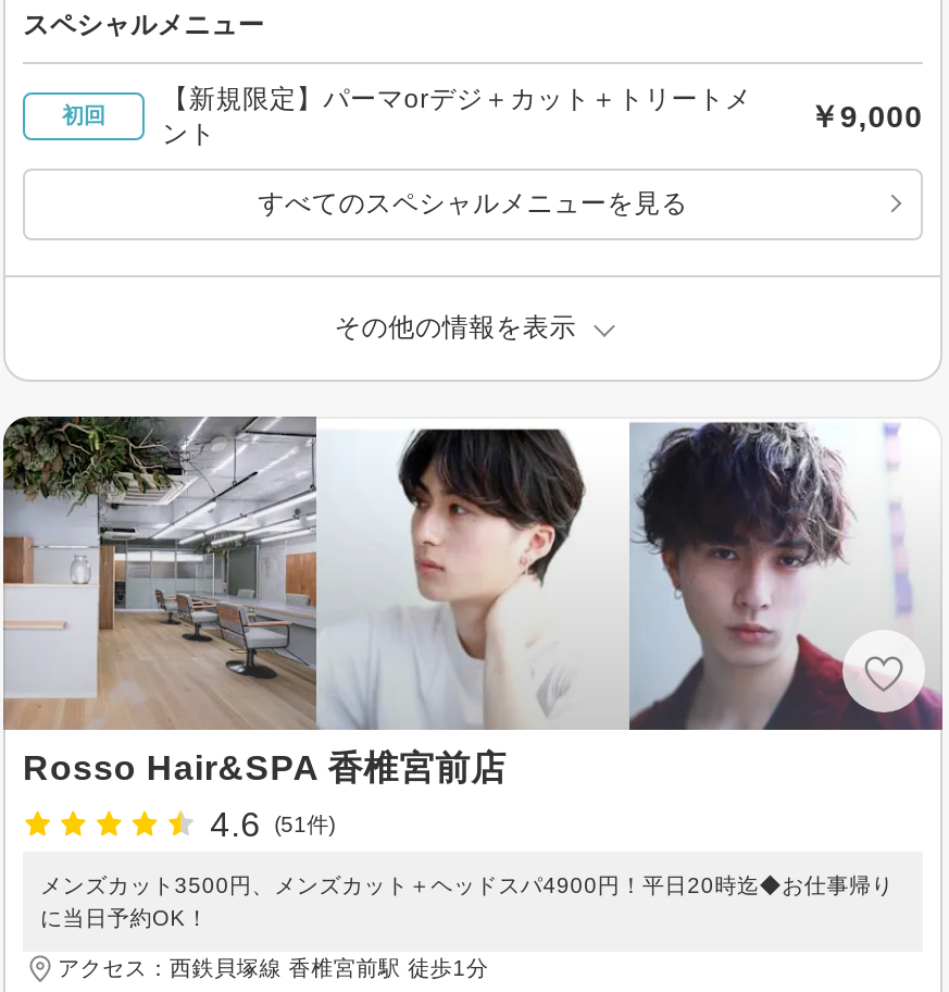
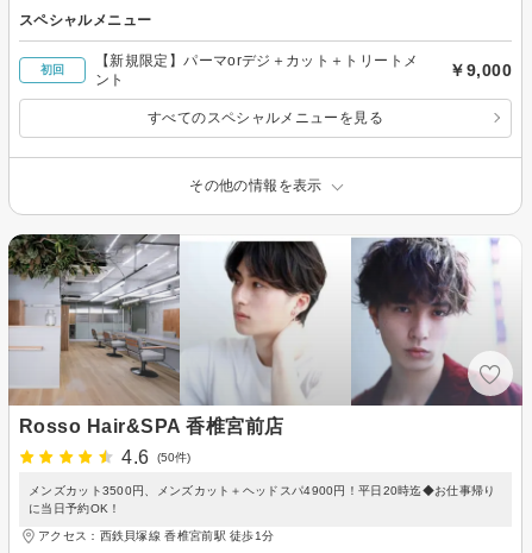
[210,806,335,843] 4.6 (51件) -> [122,447,190,467] 4.6 (50件)

